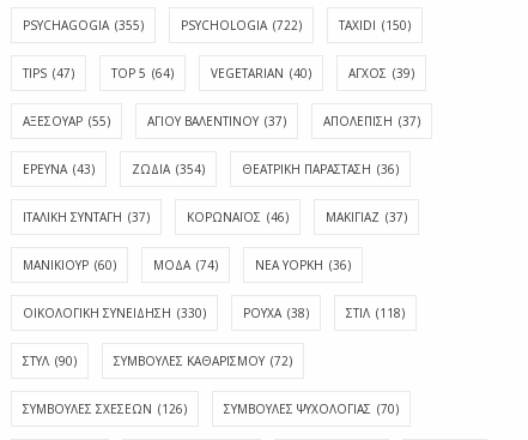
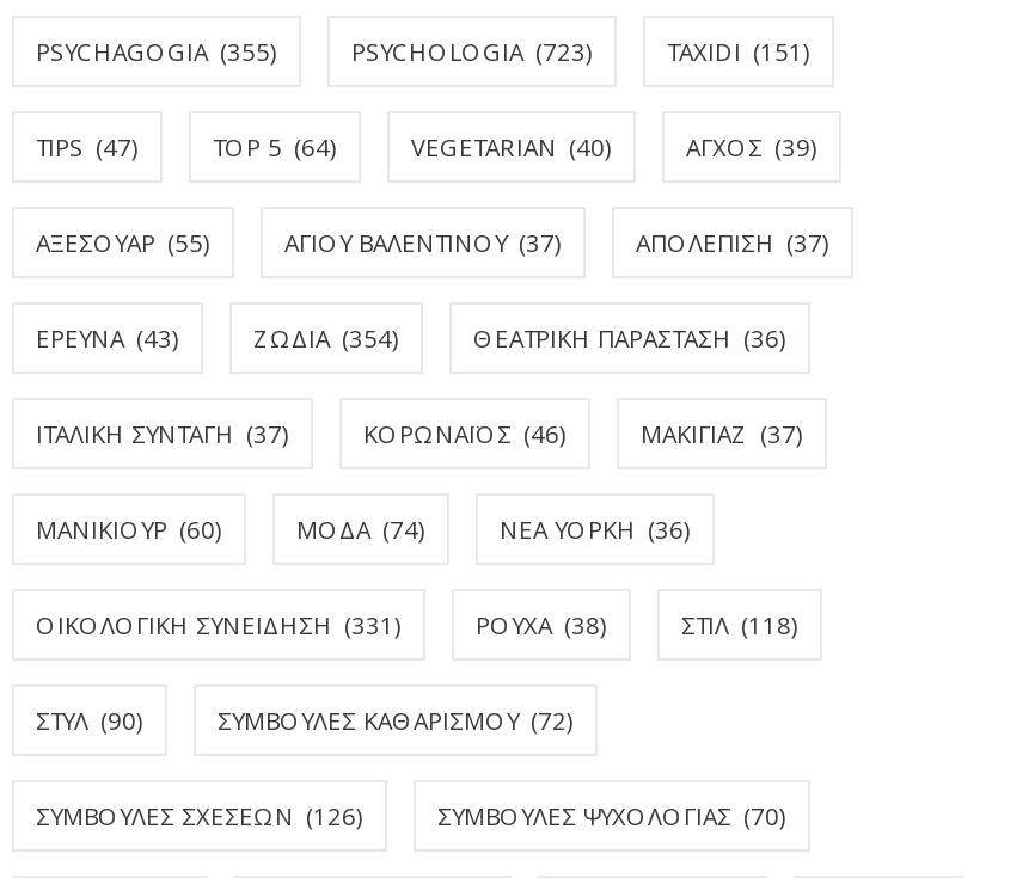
[181,17,302,34] PSYCHOLOGIA (722) -> [351,35,593,68] PSYCHOLOGIA (723)
[339,17,411,34] TAXIDI (150) -> [667,35,810,68] TAXIDI (151)
[23,305,206,321] ΟΙΚΟΛΟΓΙΚΗ ΣΥΝΕΙΔΗΣΗ (330) -> [36,608,402,641] ΟΙΚΟΛΟΓΙΚΗ ΣΥΝΕΙΔΗΣΗ (331)

